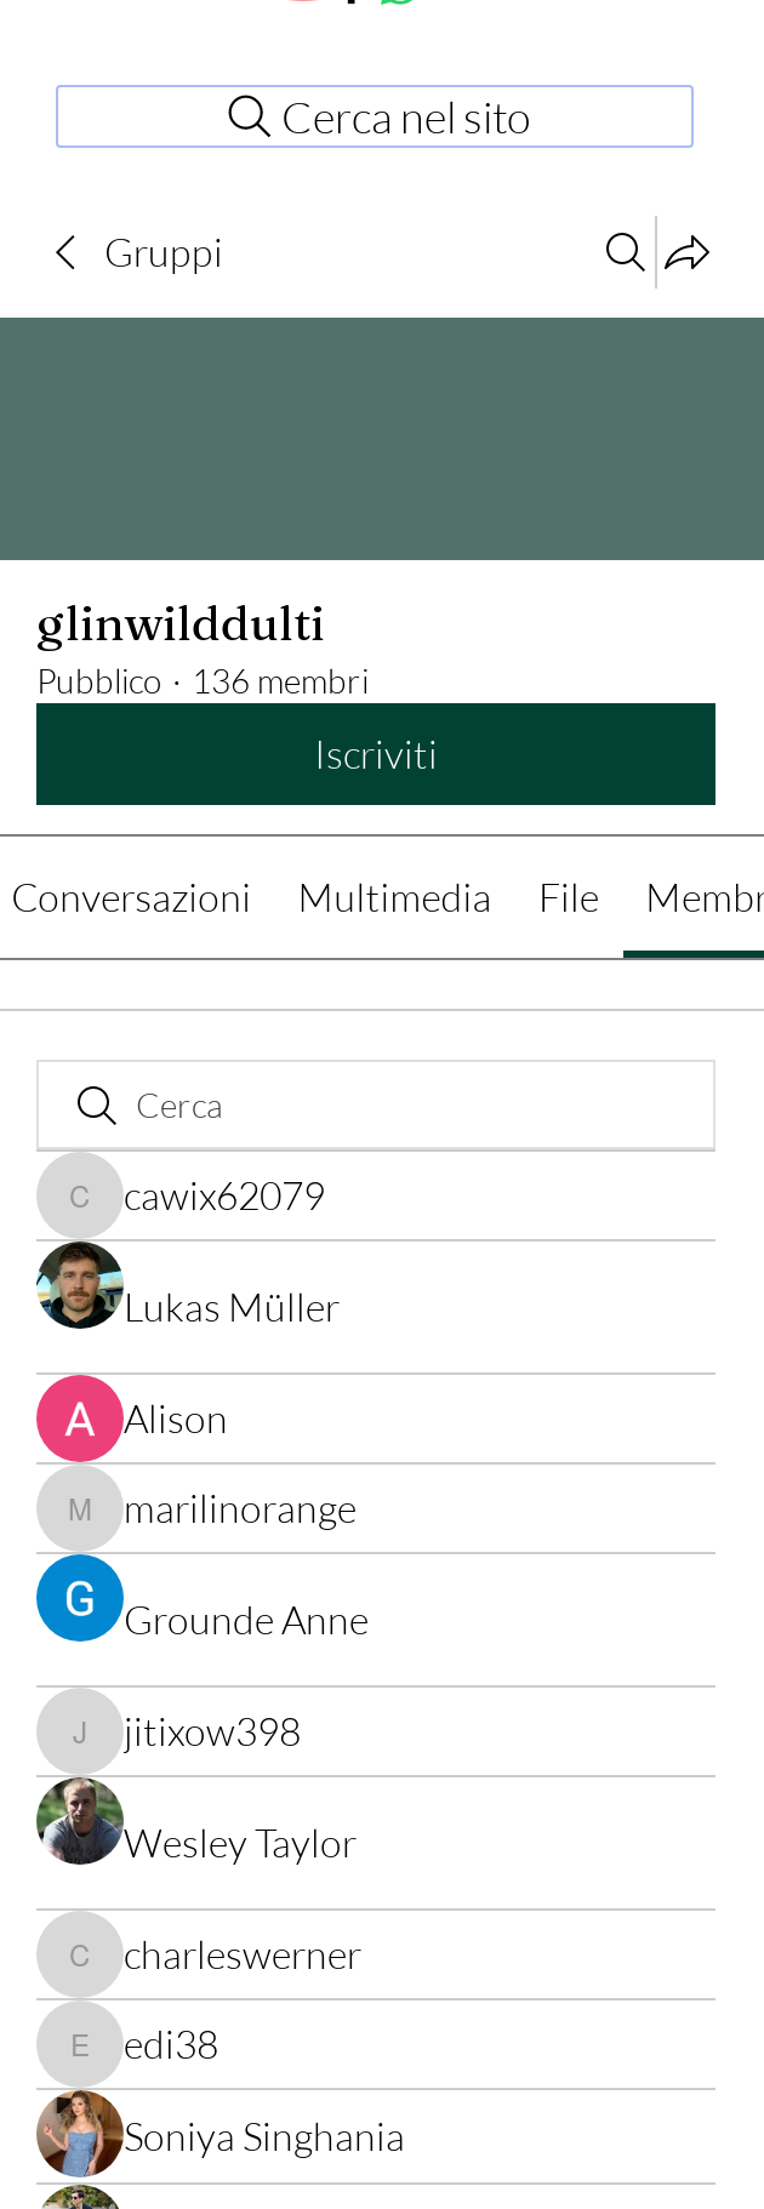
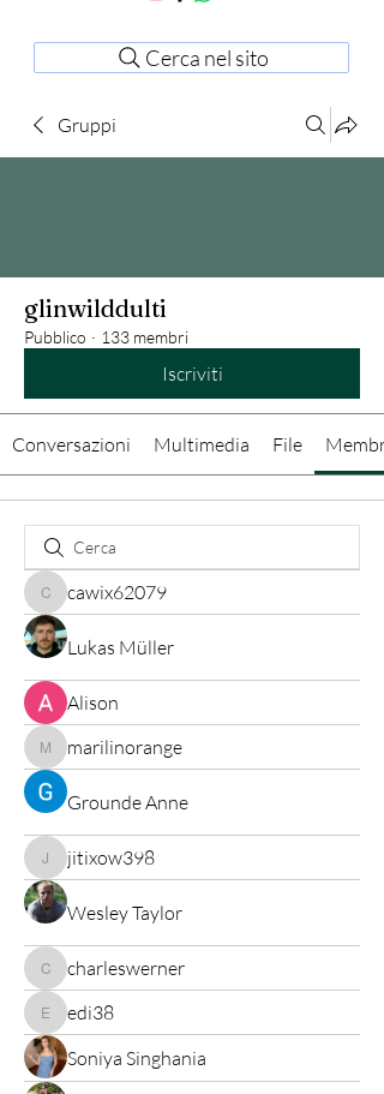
[36,660,369,701] Pubblico · 136 membri -> [24,327,188,347] Pubblico · 133 membri

